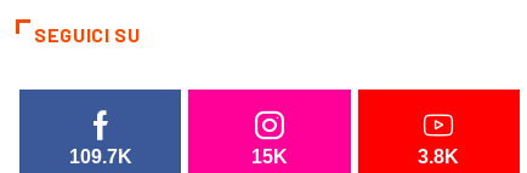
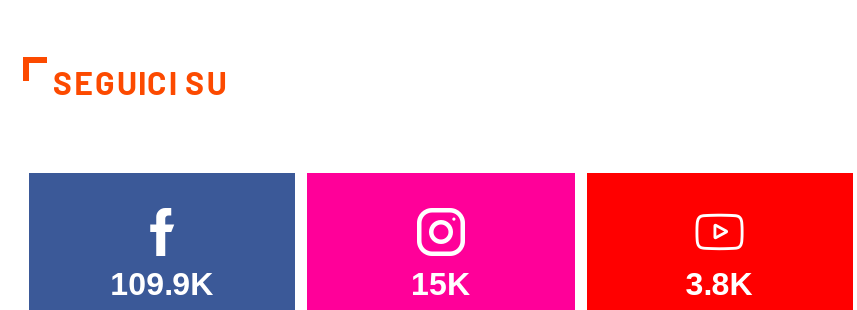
[69,147,132,167] 109.7K -> [110,267,214,301] 109.9K

